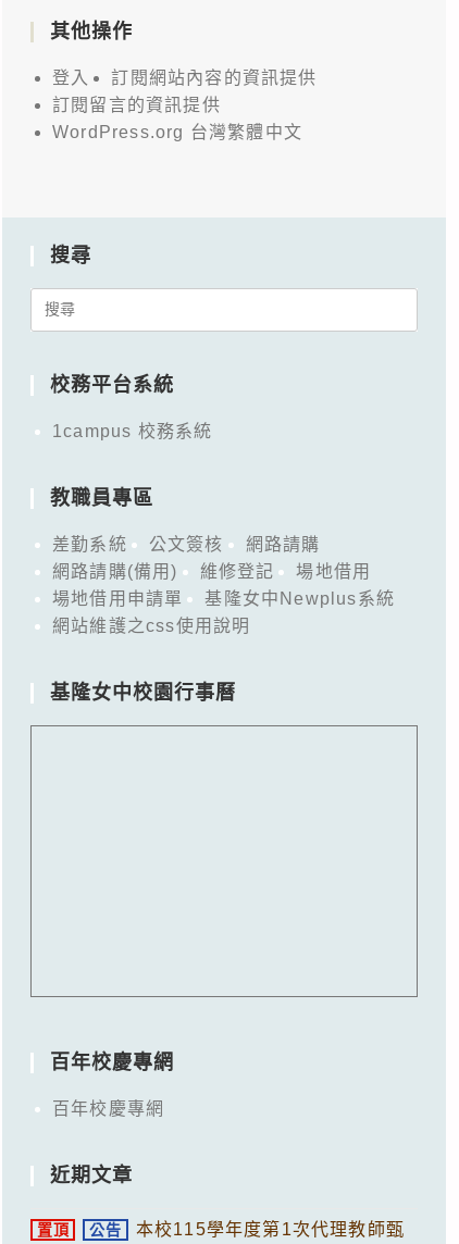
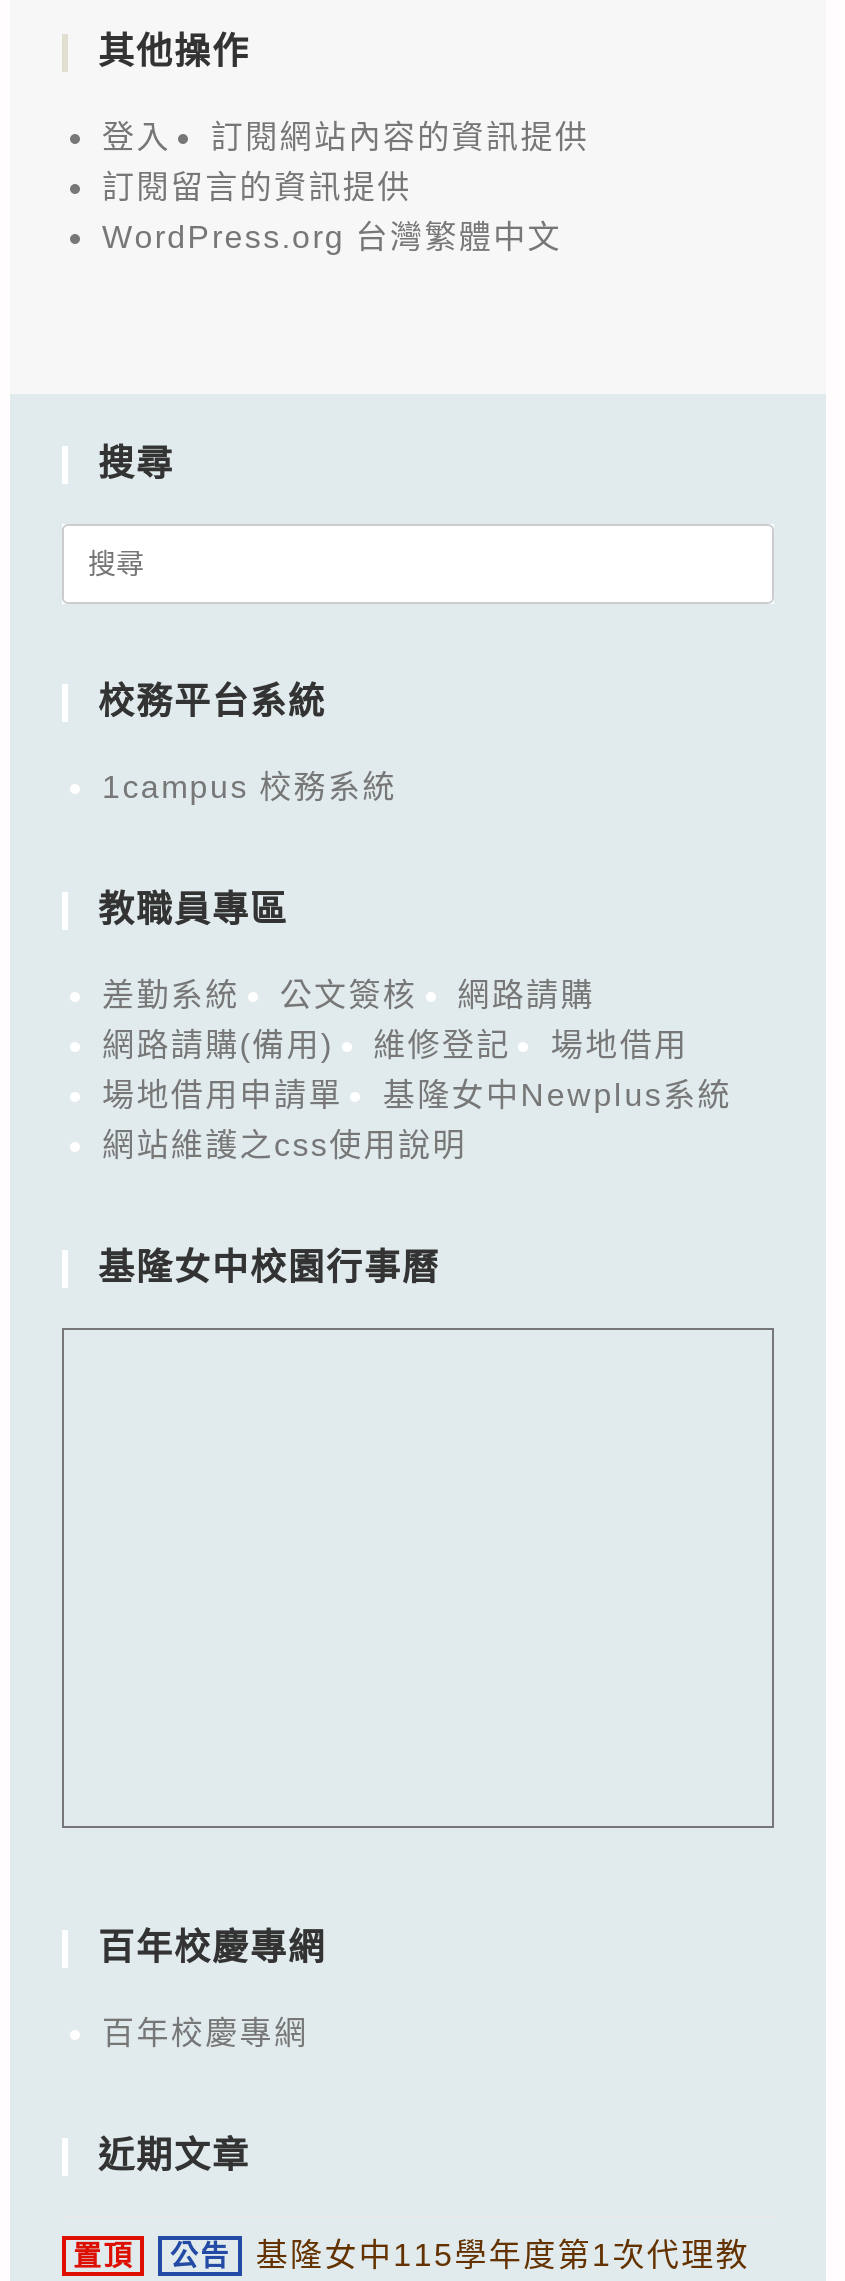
[136,1220,405,1238] 本校115學年度第1次代理教師甄 -> [256,2238,750,2272] 基隆女中115學年度第1次代理教

